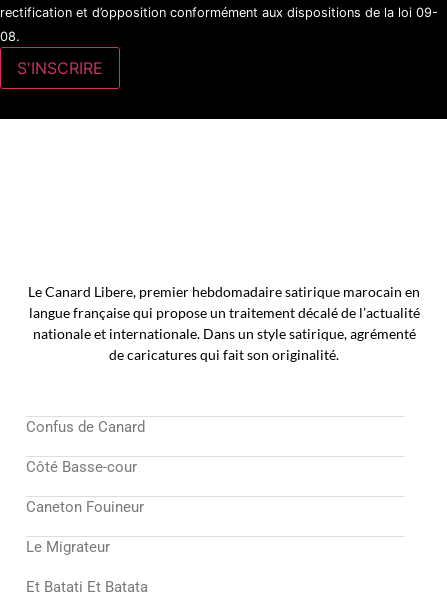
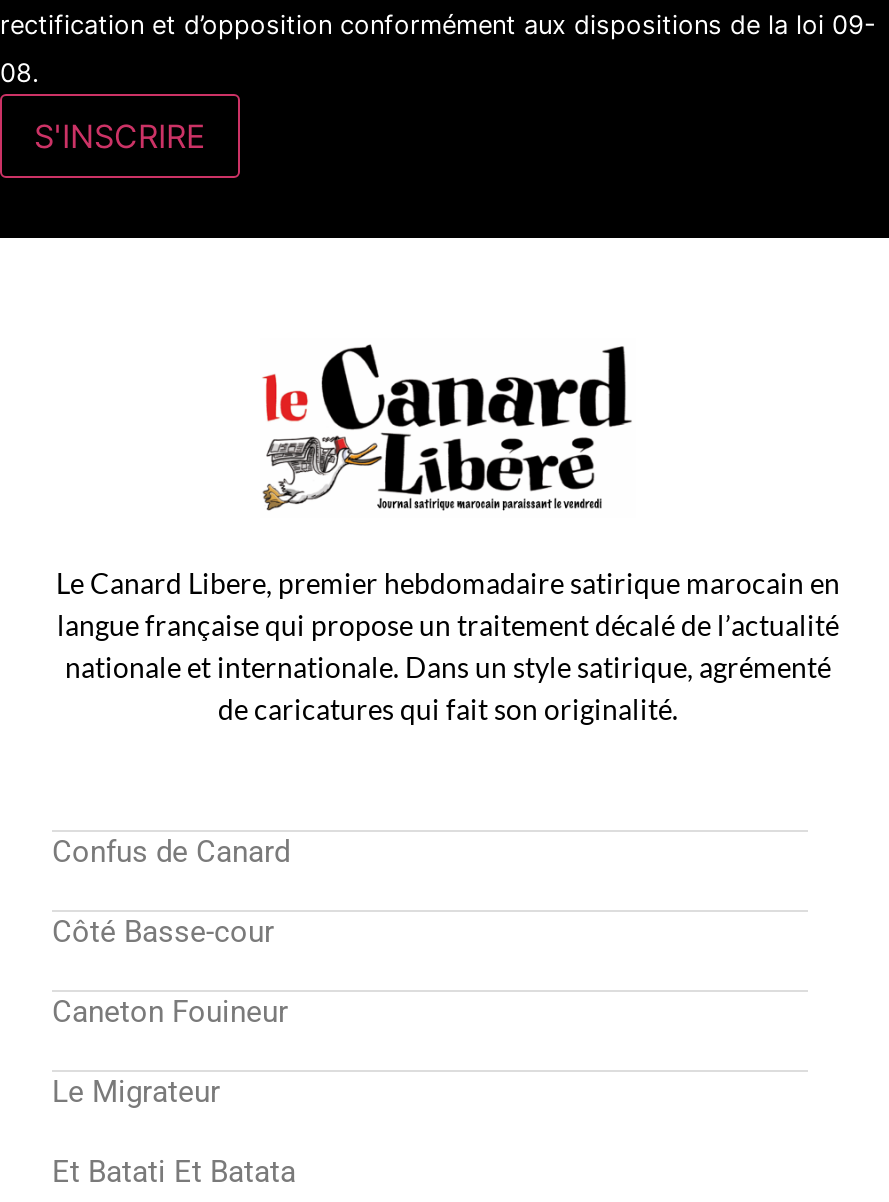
none -> [262,343,632,511] [image]

